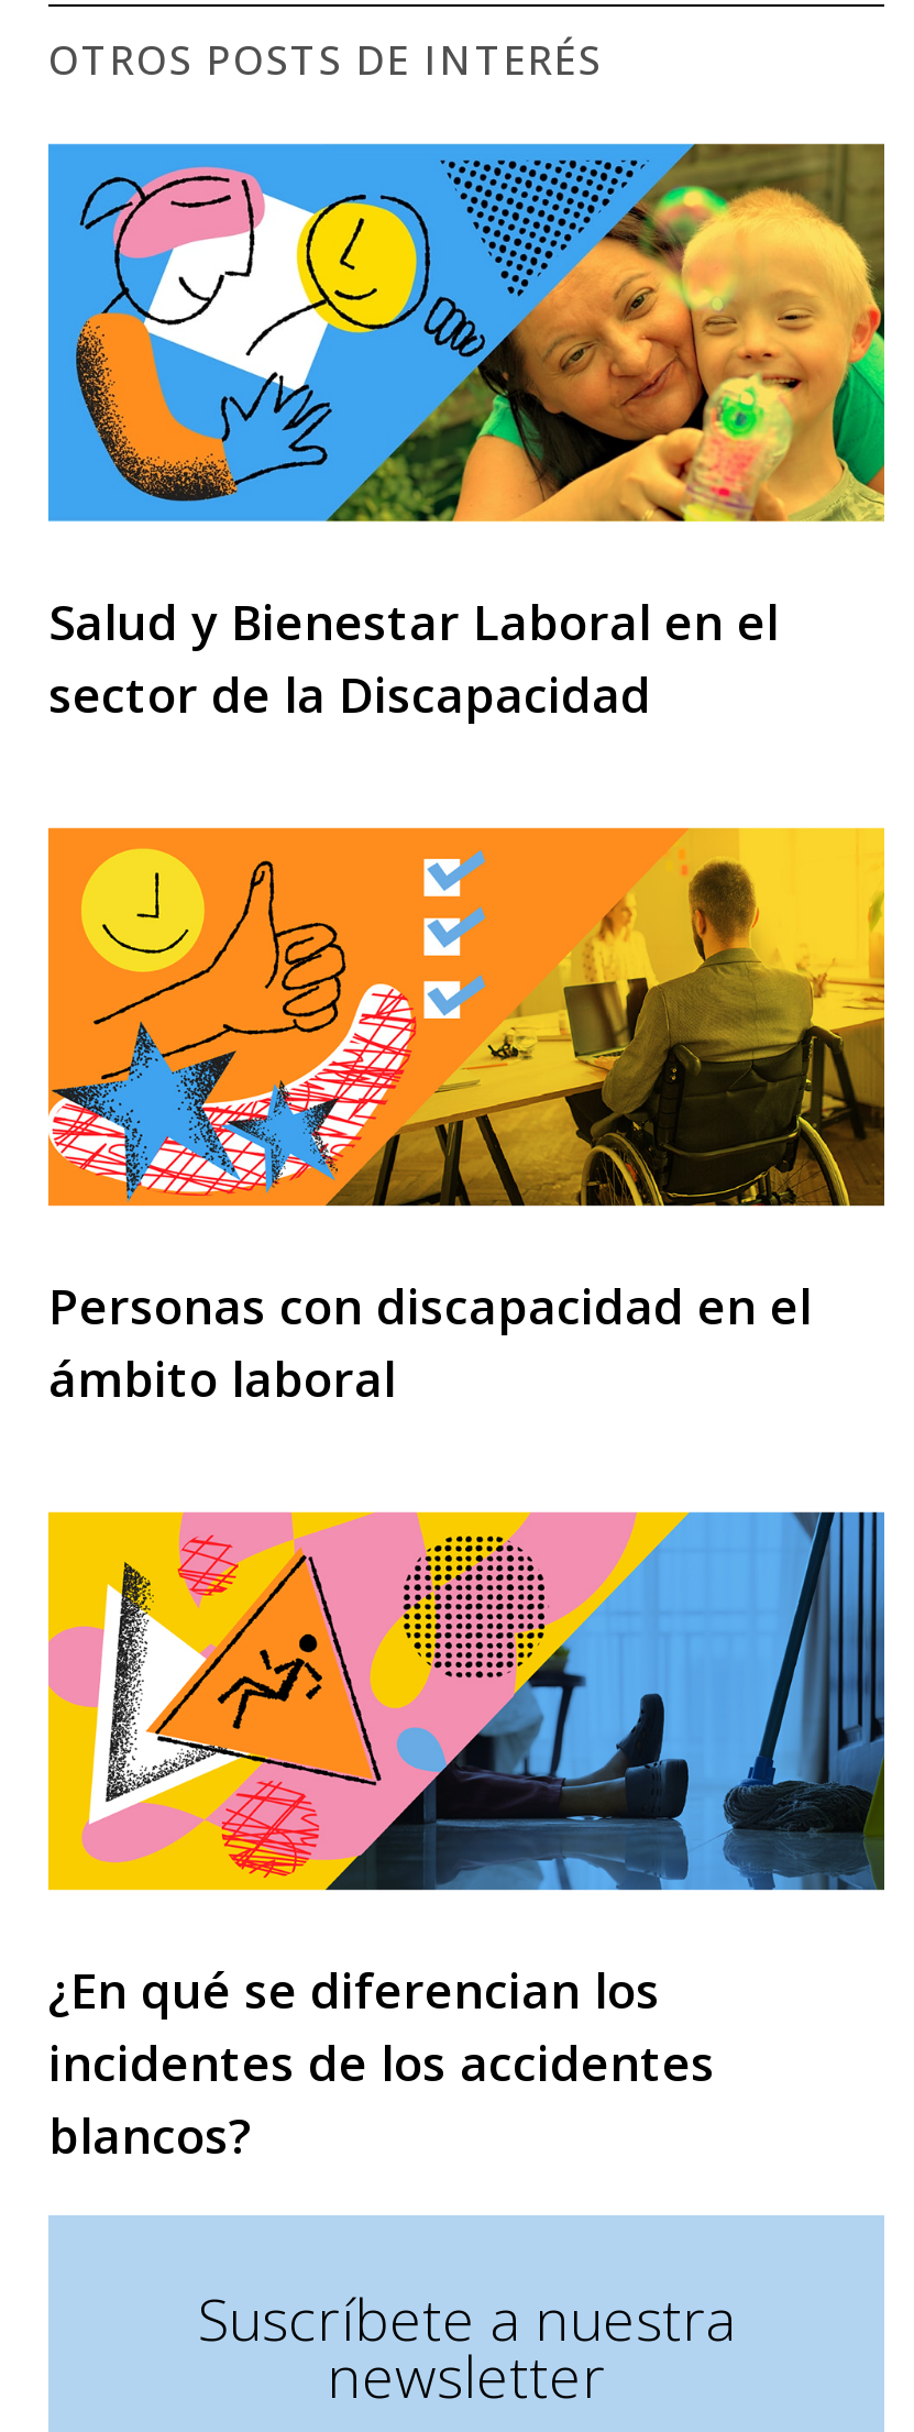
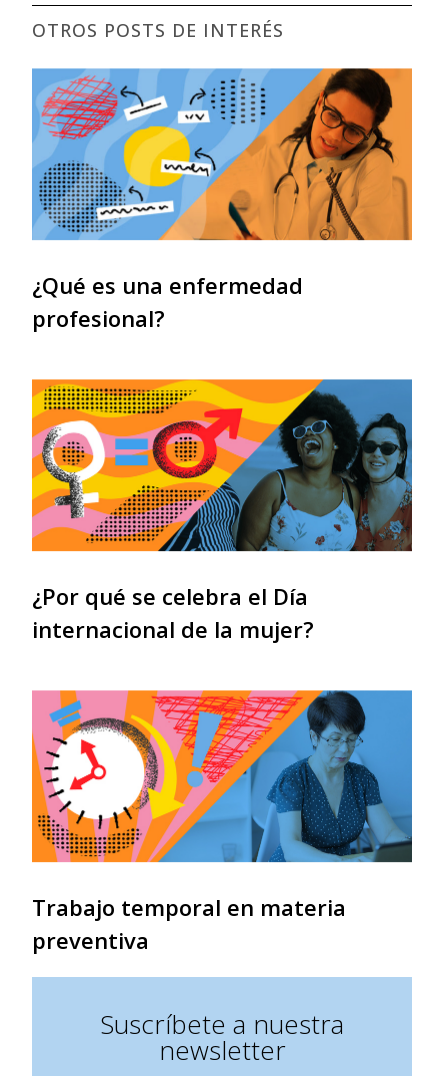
[48,143,887,726] [image] | Salud y Bienestar Laboral en el | sector de la Discapacidad -> [32,68,413,333] [image] | ¿Qué es una enfermedad | profesional?
[48,825,887,1410] [image] | Personas con discapacidad en el | ámbito laboral -> [32,378,413,644] [image] | ¿Por qué se celebra el Día | internacional de la mujer?
[46,1509,887,2166] [image] | ¿En qué se diferencian los | incidentes de los accidentes | blancos? -> [31,690,413,955] [image] | Trabajo temporal en materia | preventiva

